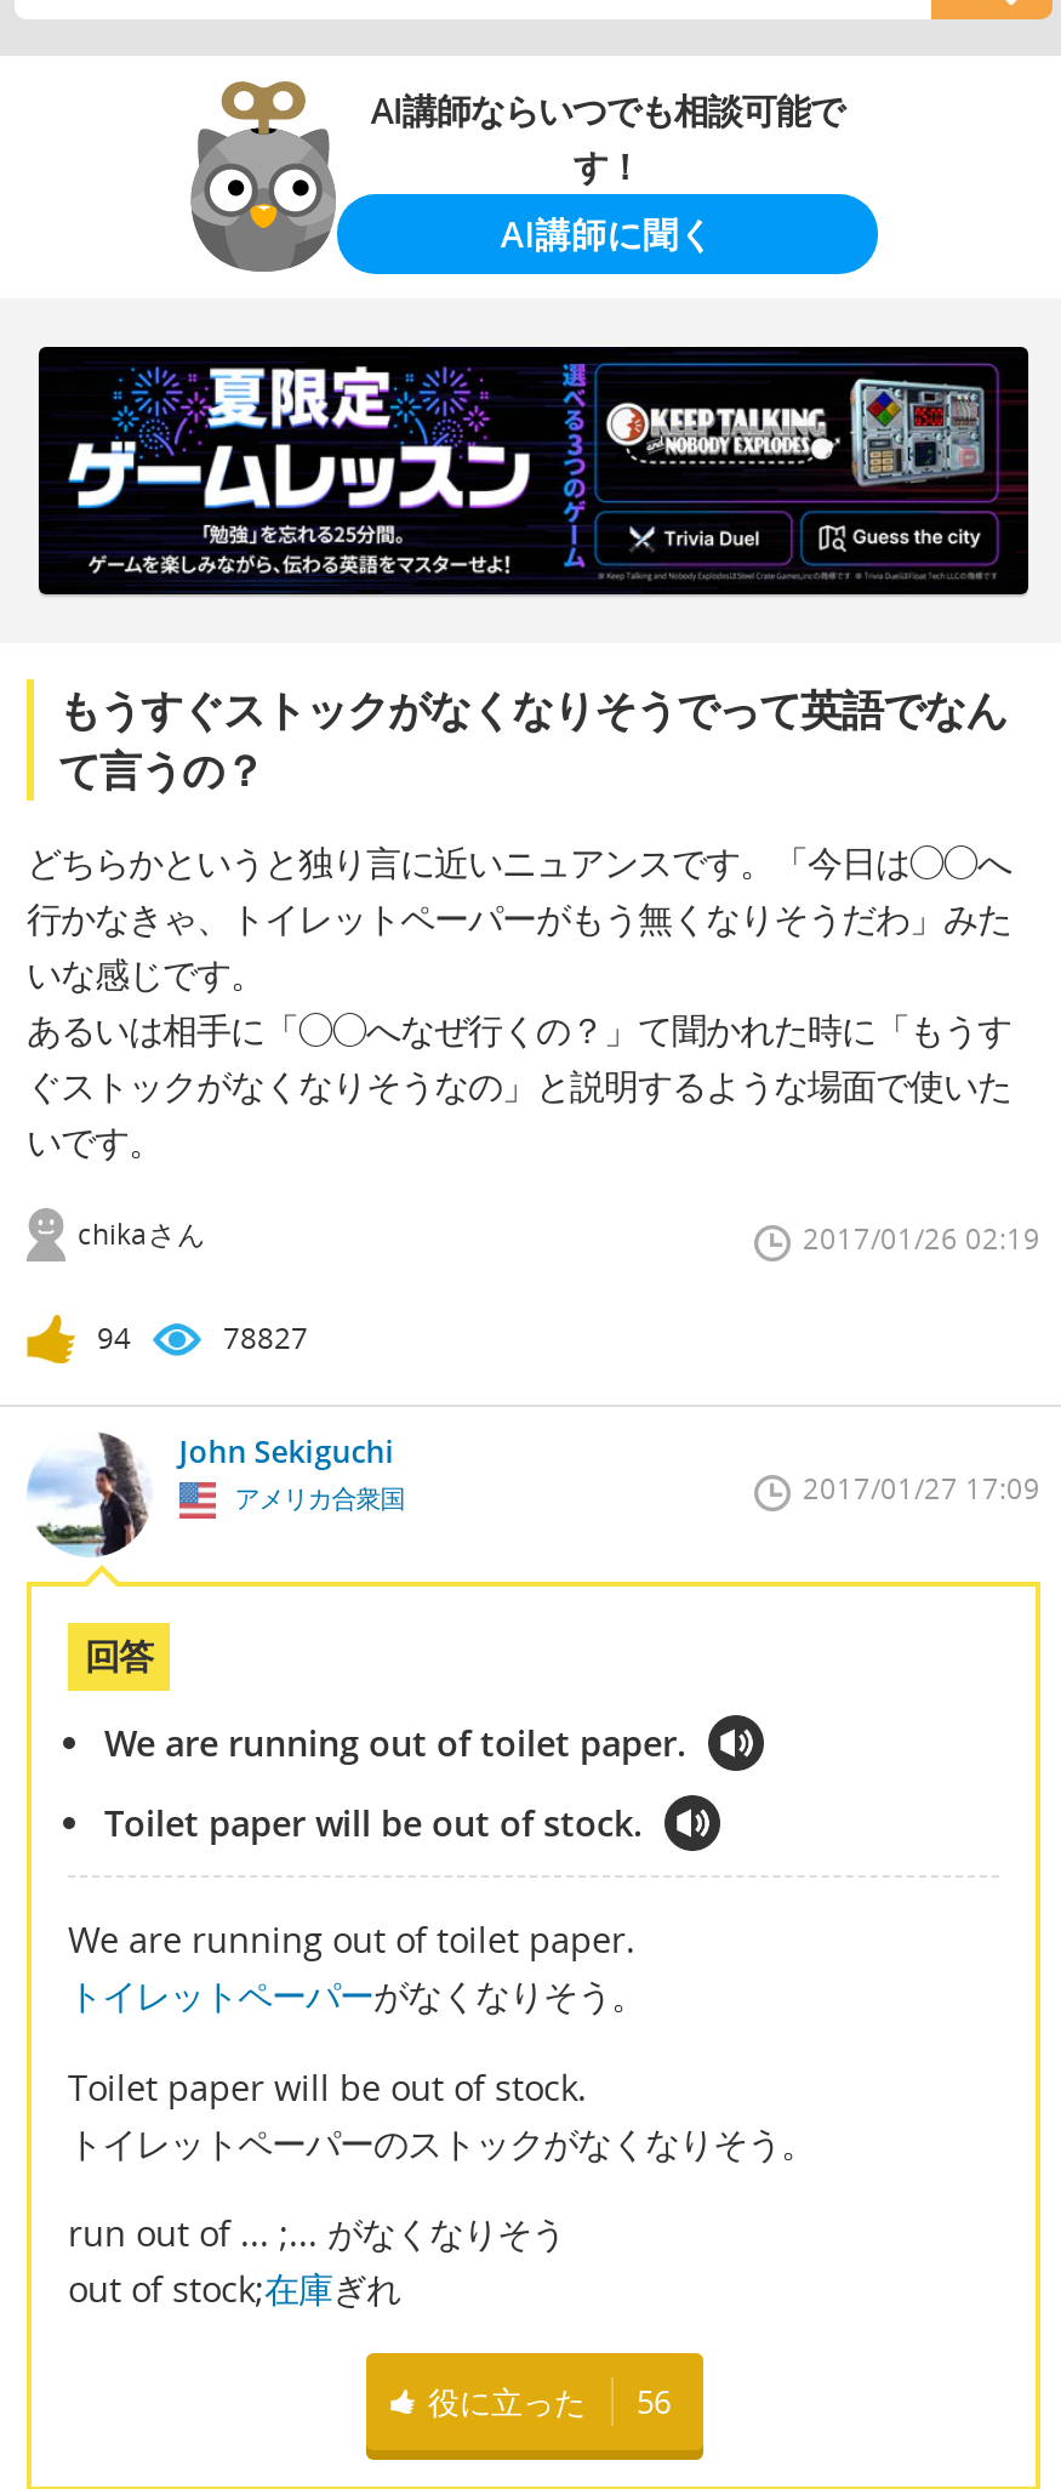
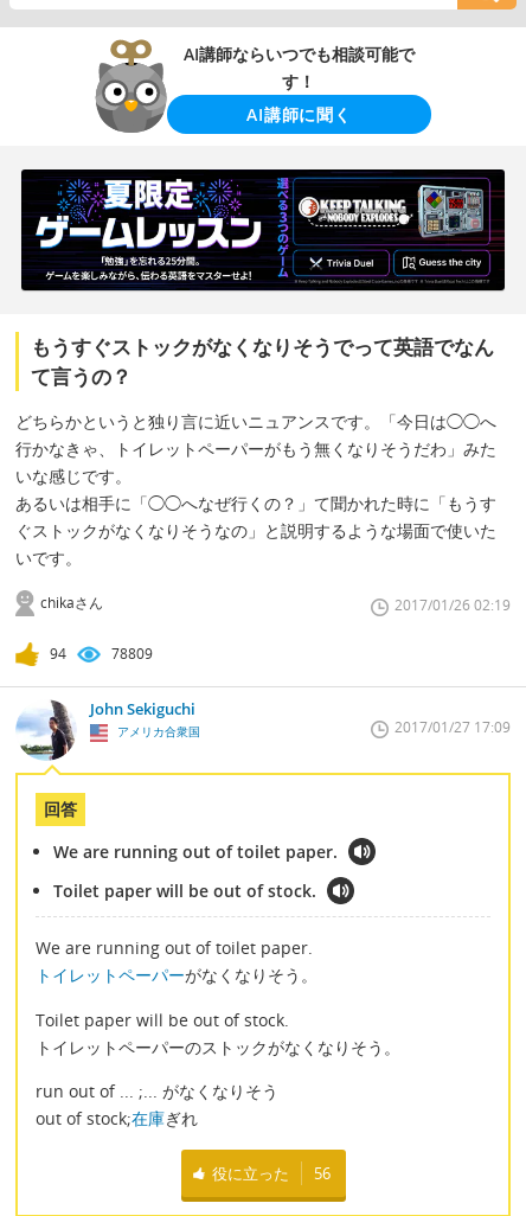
[223,1317,308,1358] 78827 -> [111,643,153,663] 78809

